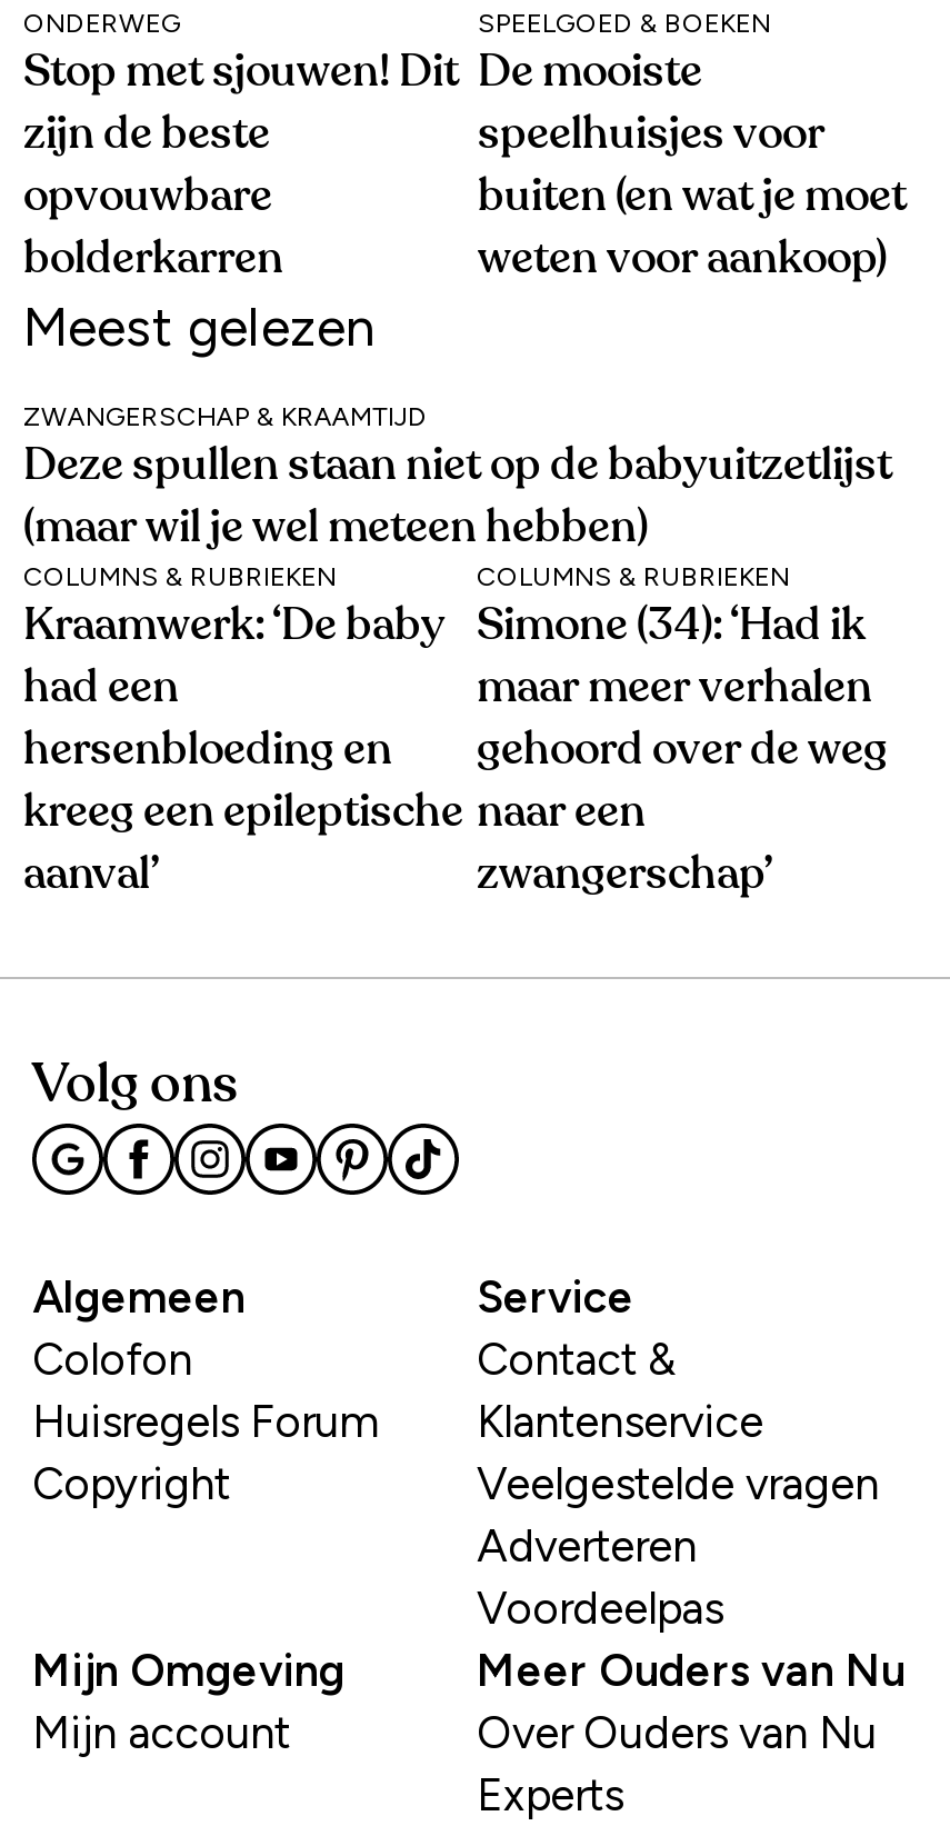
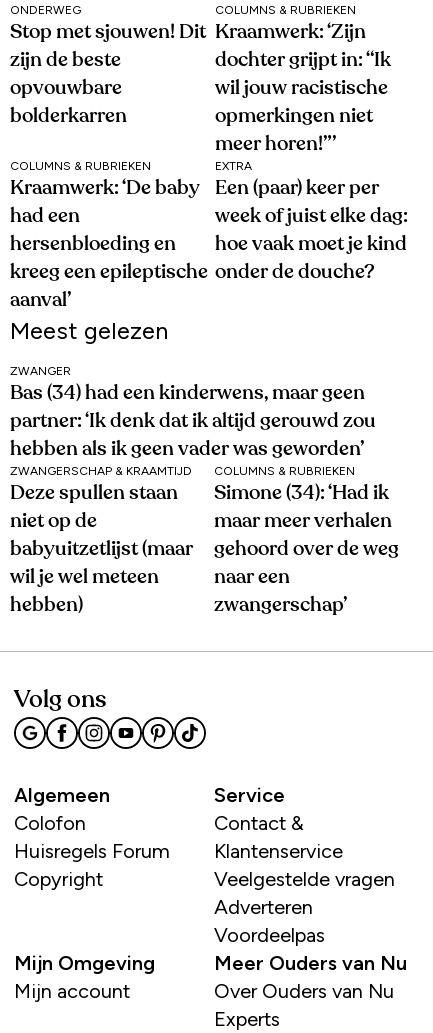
[23,6,907,549] SPEELGOED & BOEKEN | De mooiste | speelhuisjes voor | buiten (en wat je moet | weten voor aankoop) | Deze spullen staan niet op de babyuitzetlijst | (maar wil je wel meteen hebben) -> [214,3,390,154] COLUMNS & RUBRIEKEN | Kraamwerk: ‘Zijn | dochter grijpt in: “Ik | wil jouw racistische | opmerkingen niet | meer horen!”’
moved [23,293,374,357] -> [10,316,168,345]: Meest gelezen
moved [23,400,428,431] -> [10,464,192,478]: ZWANGERSCHAP & KRAAMTIJD
moved [23,560,463,895] -> [10,159,208,310]: COLUMNS & RUBRIEKEN | Kraamwerk: ‘De baby | had een | hersenbloeding en | kreeg een epileptische | aanval’
none -> [10,159,407,615] EXTRA | Een (paar) keer per | week of juist elke dag: | hoe vaak moet je kind | onder de douche? | ZWANGER | Bas (34) had een kinderwens, maar geen | partner: ‘Ik denk dat ik altijd gerouwd zou | hebben als ik geen vader was geworden’ | Deze spullen staan | niet op de | babyuitzetlijst (maar | wil je wel meteen | hebben)

